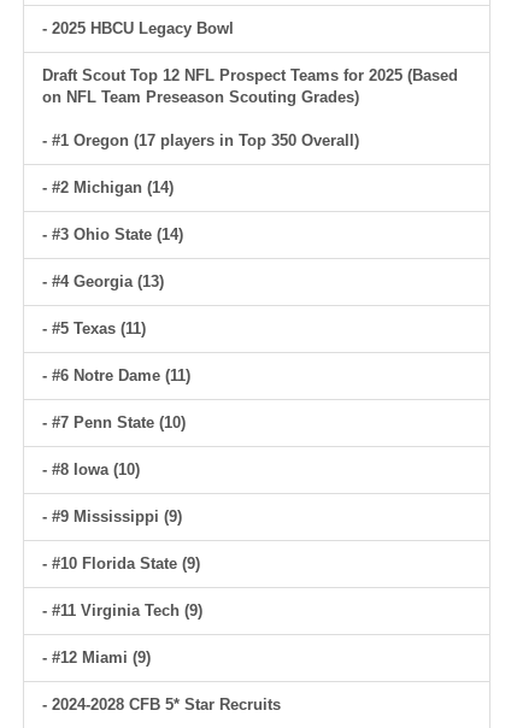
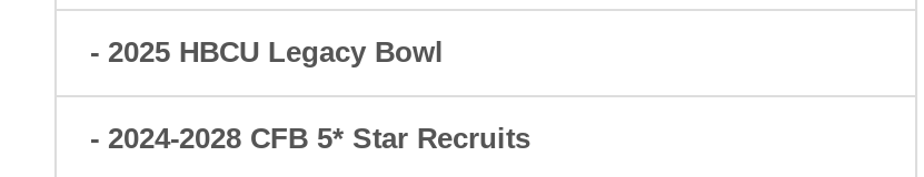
[42,66,458,667] Draft Scout Top 12 NFL Prospect Teams for 2025 (Based | on NFL Team Preseason Scouting Grades) | - #1 Oregon (17 players in Top 350 Overall) | - #2 Michigan (14) | - #3 Ohio State (14) | - #4 Georgia (13) | - #5 Texas (11) | - #6 Notre Dame (11) | - #7 Penn State (10) | - #8 Iowa (10) | - #9 Mississippi (9) | - #10 Florida State (9) | - #11 Virginia Tech (9) | - #12 Miami (9) -> none

